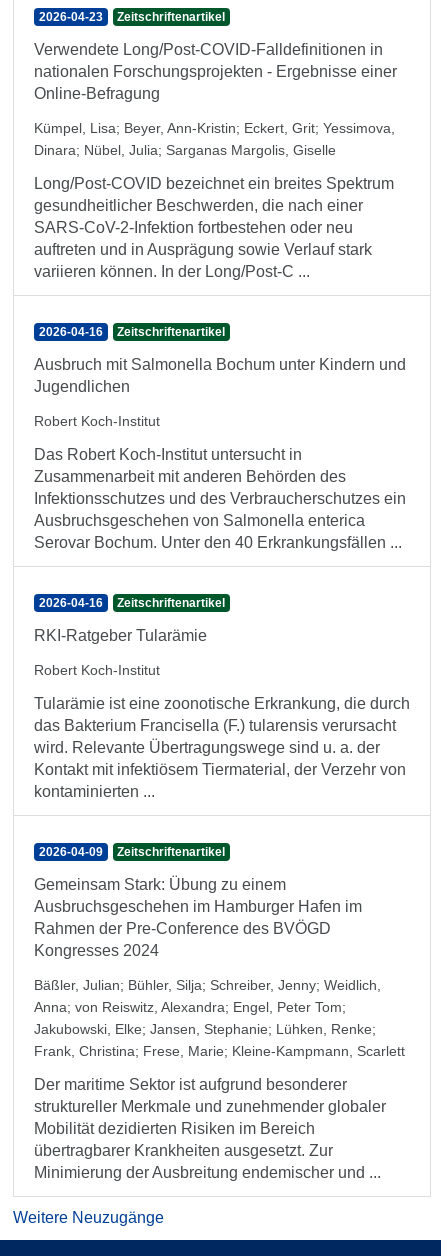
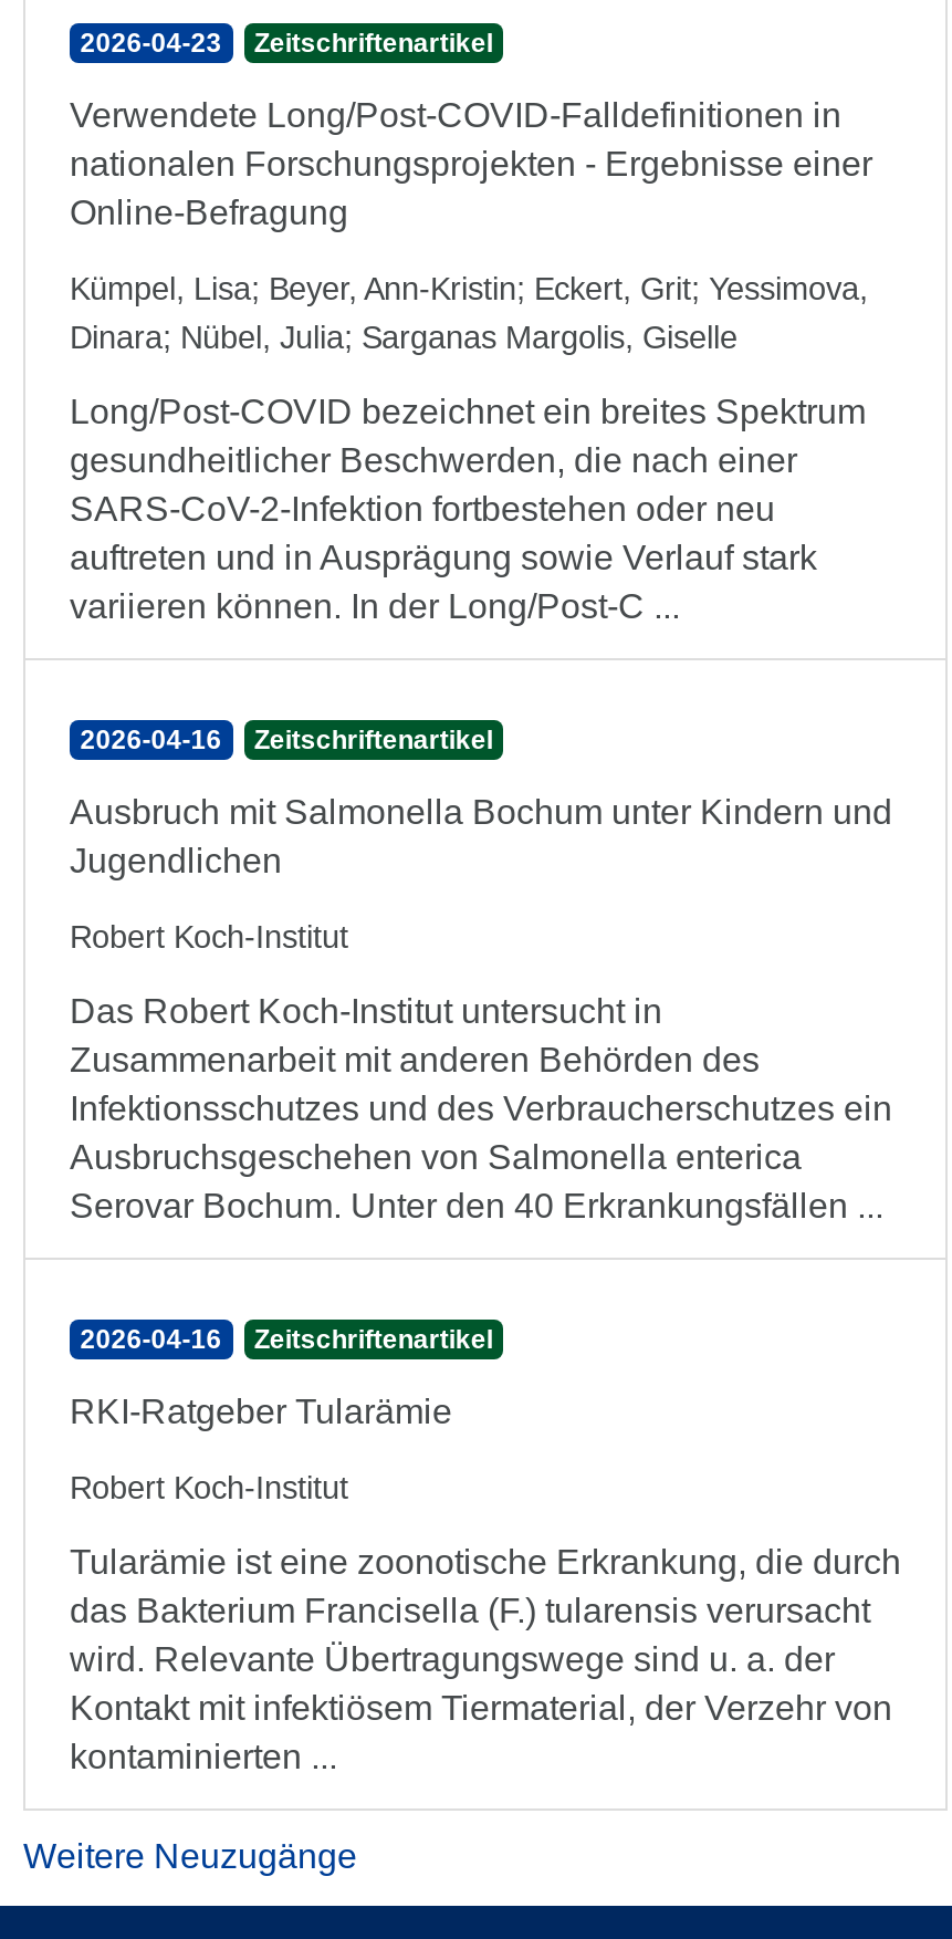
[34,845,405,1181] 2026-04-09 | Zeitschriftenartikel | Gemeinsam Stark: Übung zu einem | Ausbruchsgeschehen im Hamburger Hafen im | Rahmen der Pre-Conference des BVÖGD | Kongresses 2024 | Bäßler, Julian; Bühler, Silja; Schreiber, Jenny; Weidlich, | Anna; von Reiswitz, Alexandra; Engel, Peter Tom; | Jakubowski, Elke; Jansen, Stephanie; Lühken, Renke; | Frank, Christina; Frese, Marie; Kleine-Kampmann, Scarlett | Der maritime Sektor ist aufgrund besonderer | struktureller Merkmale und zunehmender globaler | Mobilität dezidierten Risiken im Bereich | übertragbarer Krankheiten ausgesetzt. Zur | Minimierung der Ausbreitung endemischer und ... -> none

